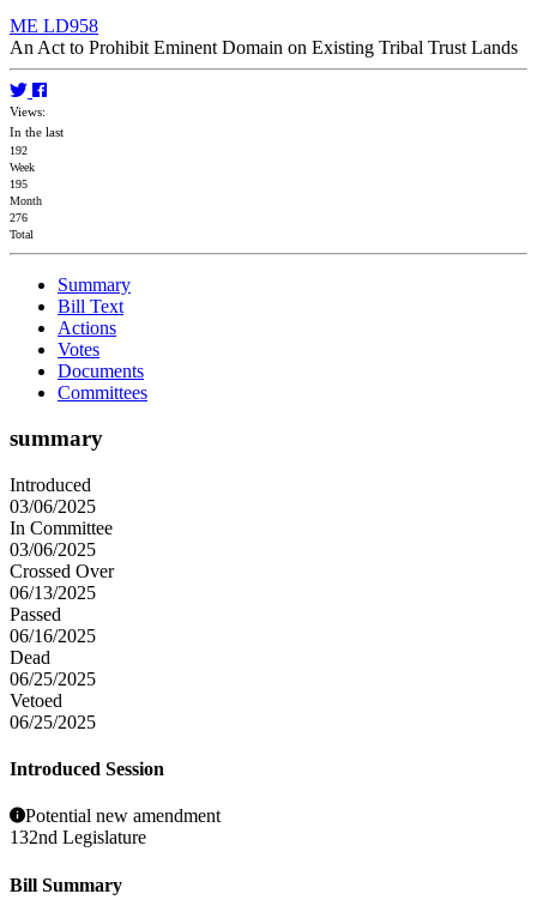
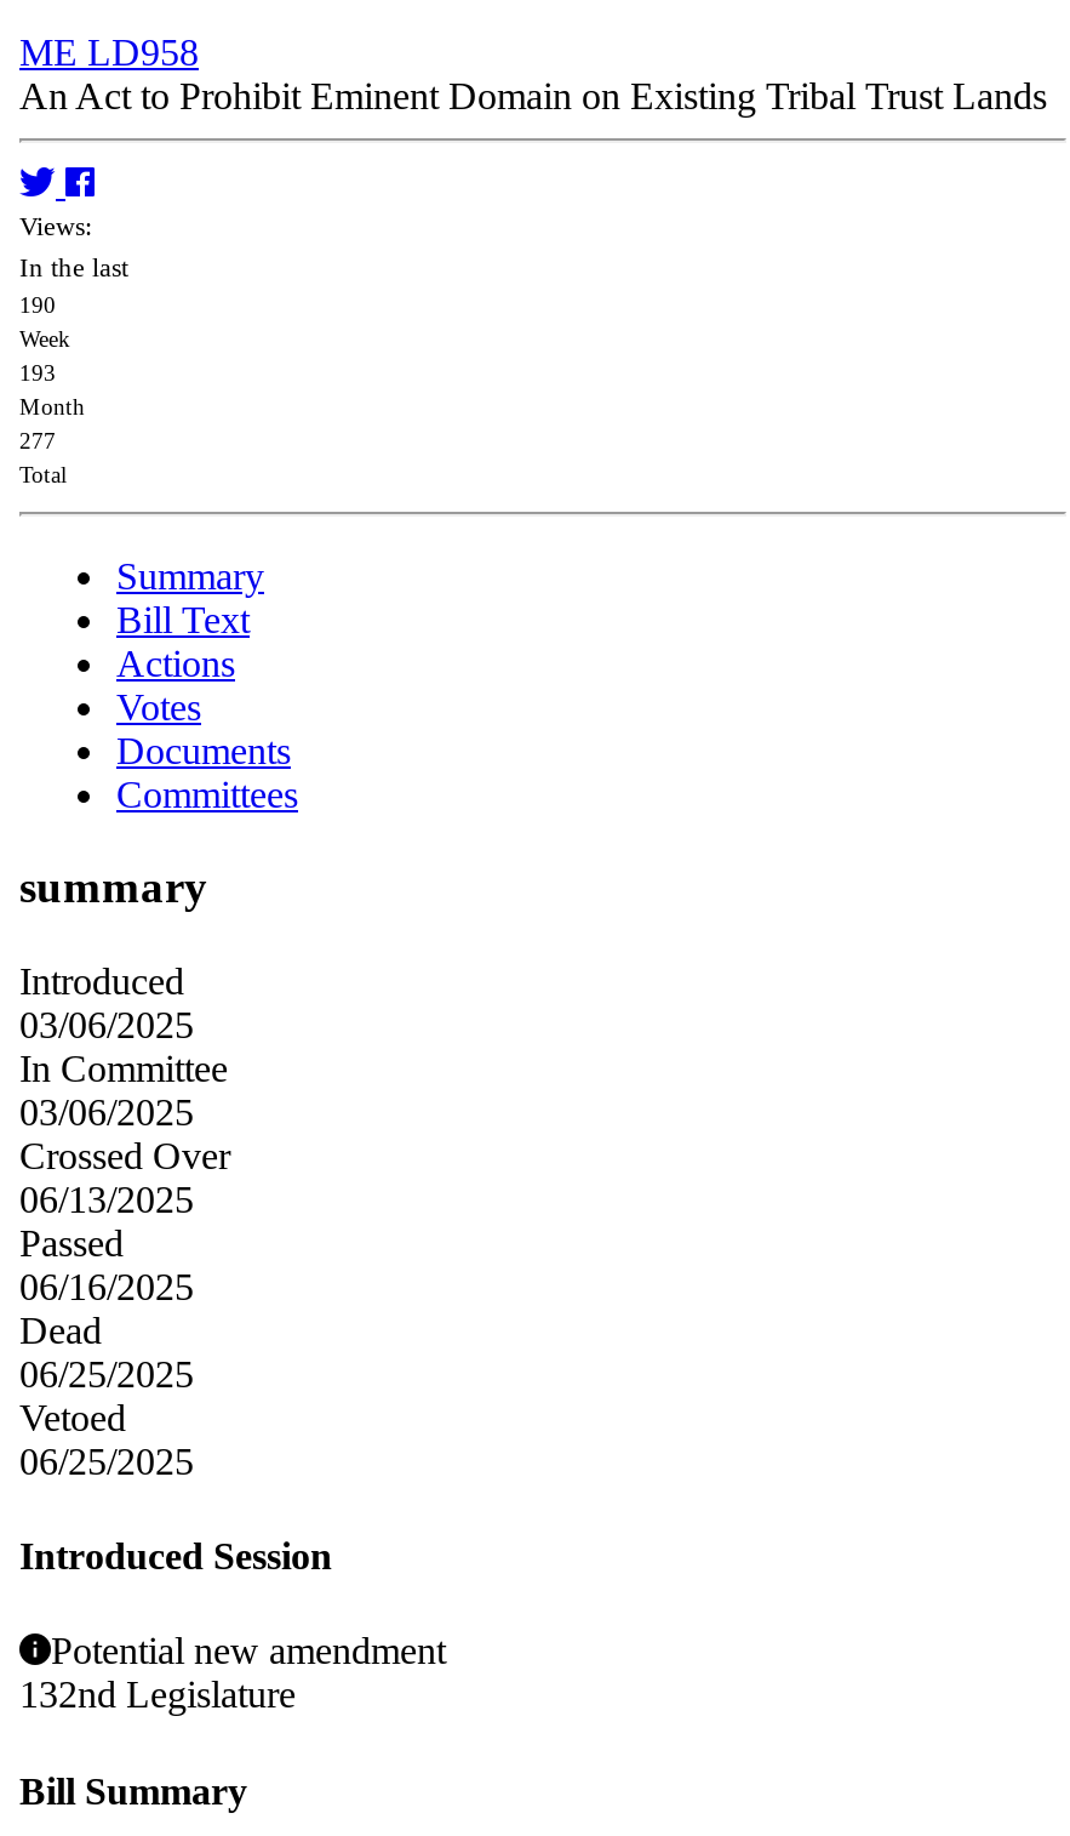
[10,143,28,156] 192 -> [19,290,56,317] 190
[10,177,28,190] 195 -> [19,358,56,384] 193
[10,210,28,224] 276 -> [19,426,56,452] 277

